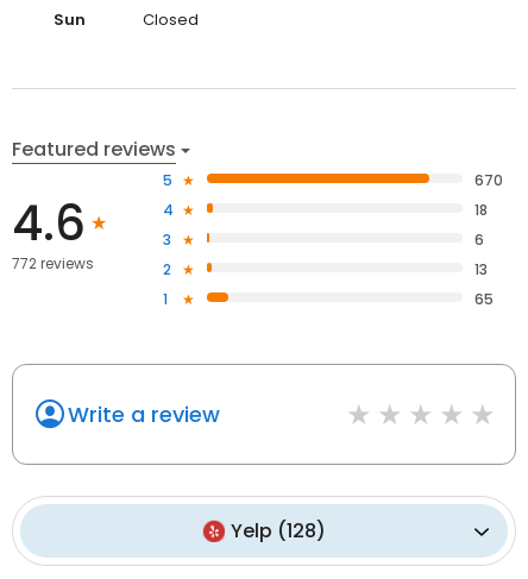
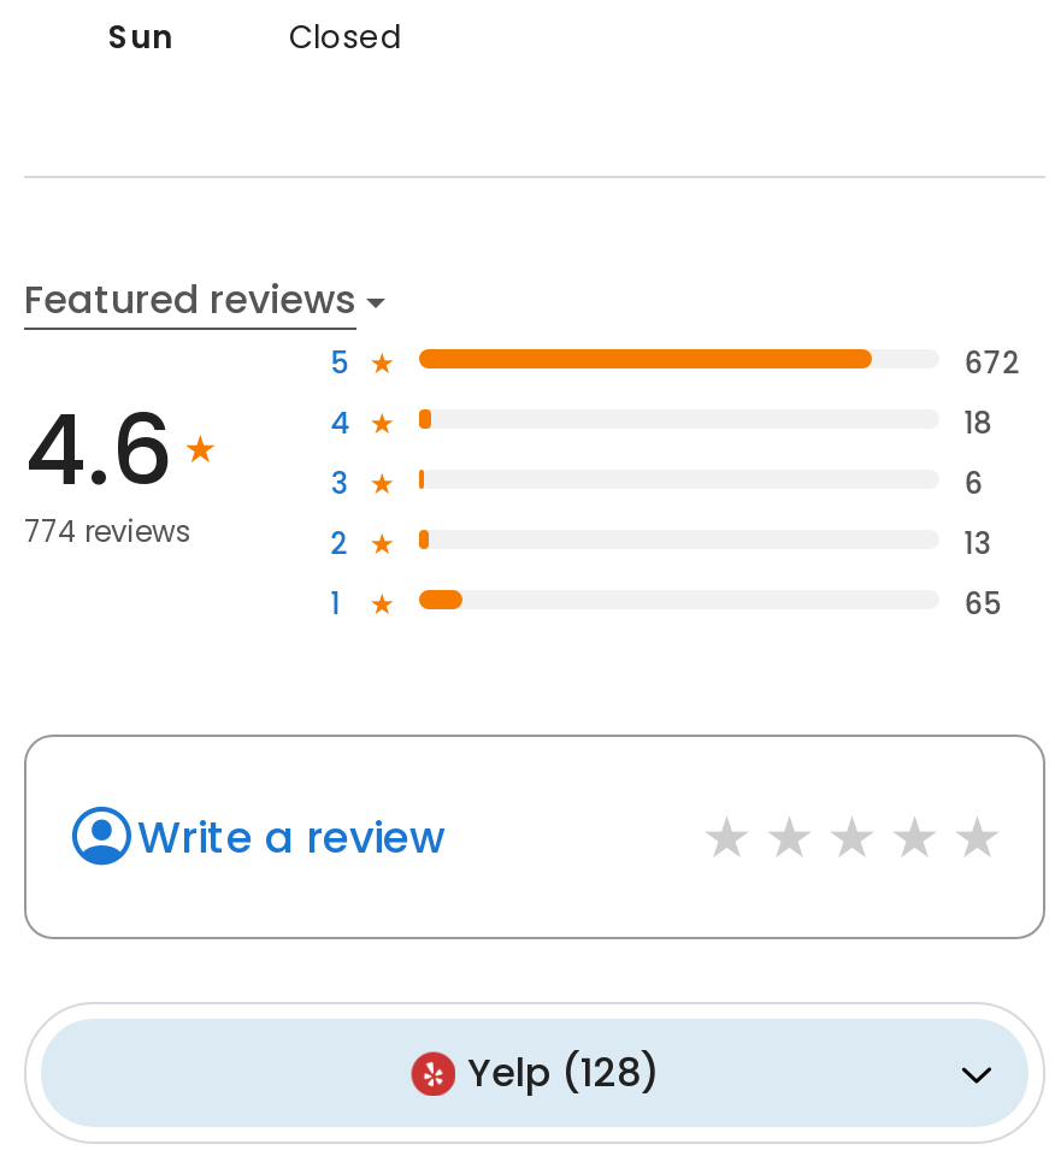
[475,170,503,190] 670 -> [964,341,1019,382] 672
[12,253,94,273] 772 reviews -> [24,511,193,552] 774 reviews

